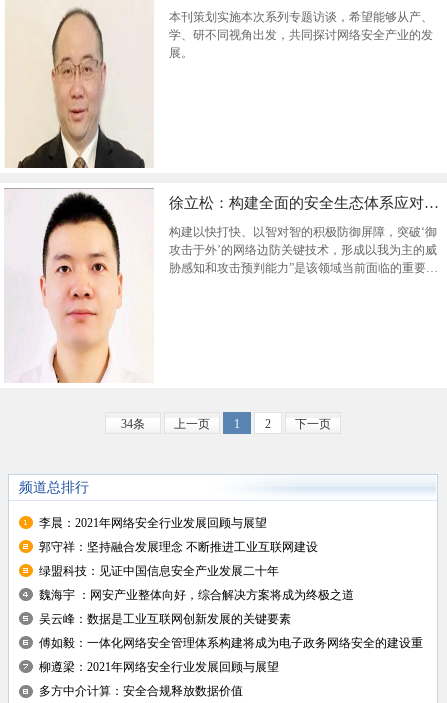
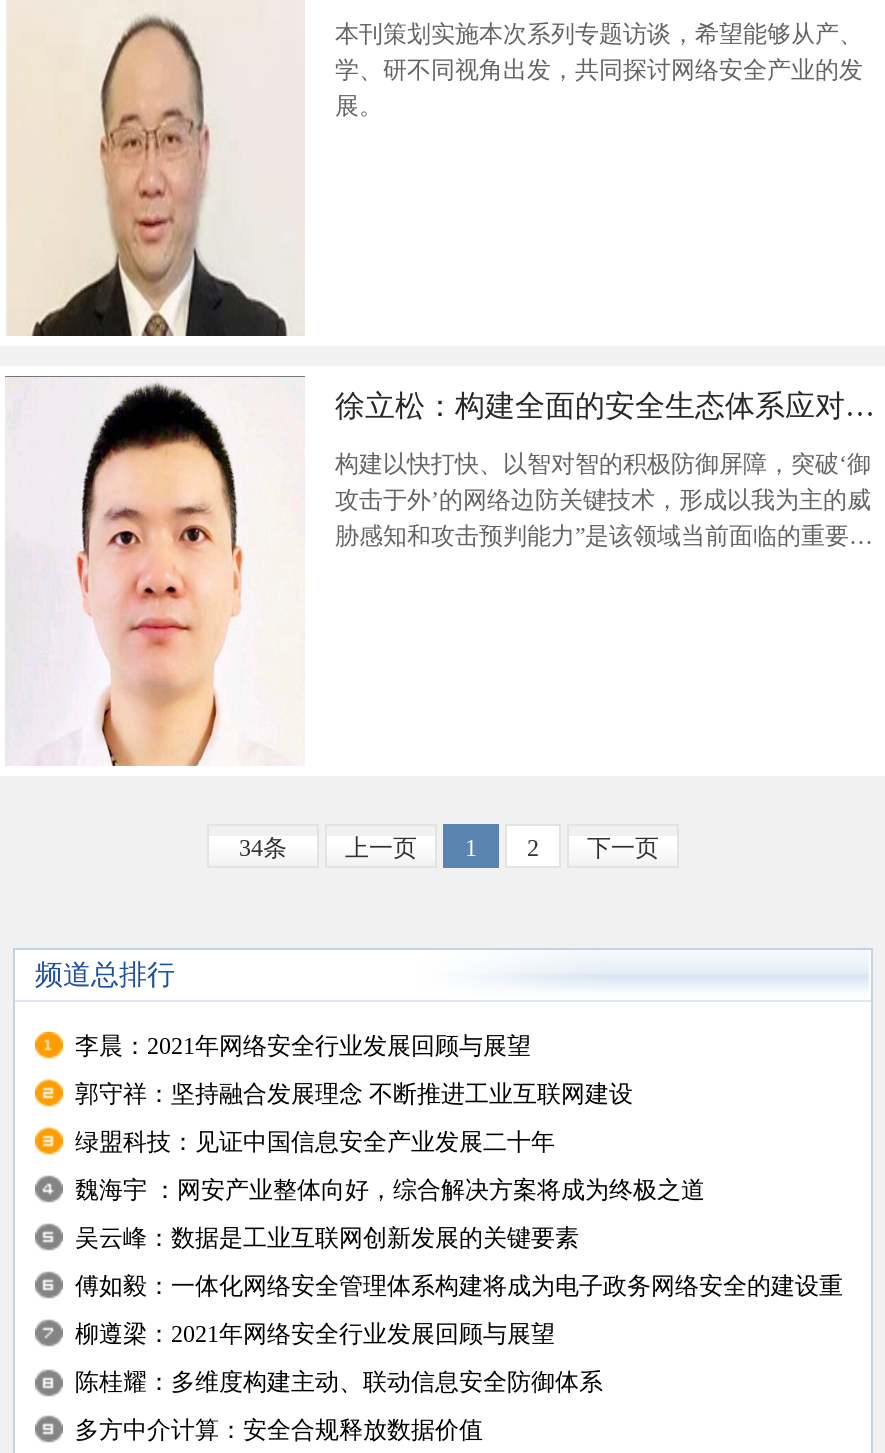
none -> [75,1368,603,1396] 陈桂耀：多维度构建主动、联动信息安全防御体系

